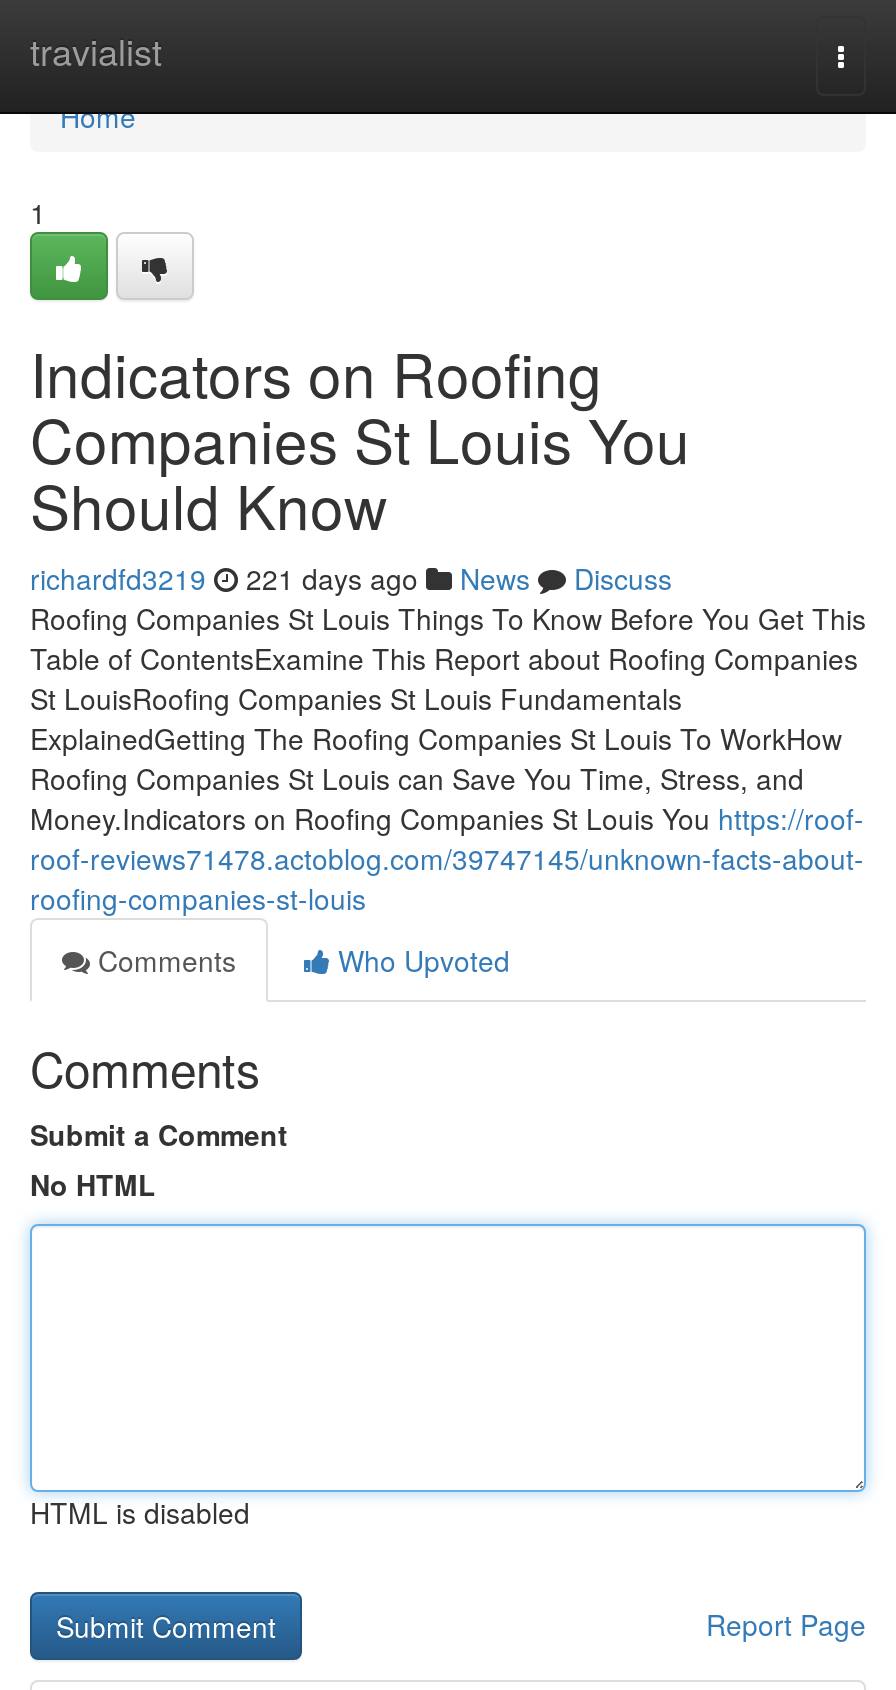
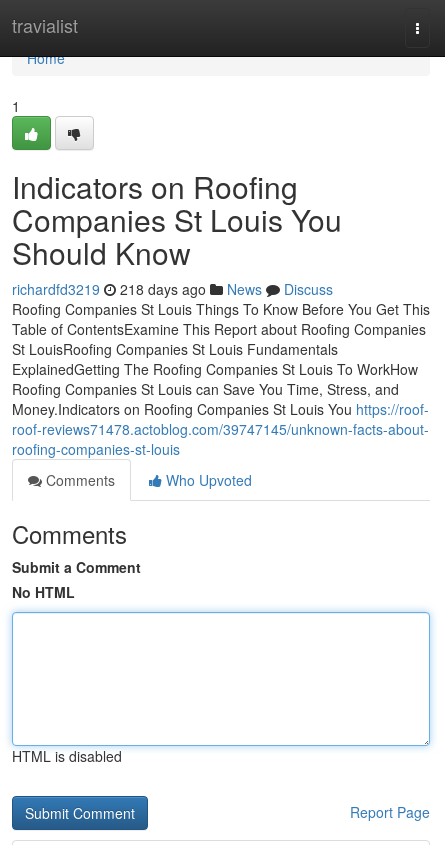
[30,558,672,598] richardfd3219 221 days ago News Discuss -> [12,279,333,299] richardfd3219 218 days ago News Discuss

